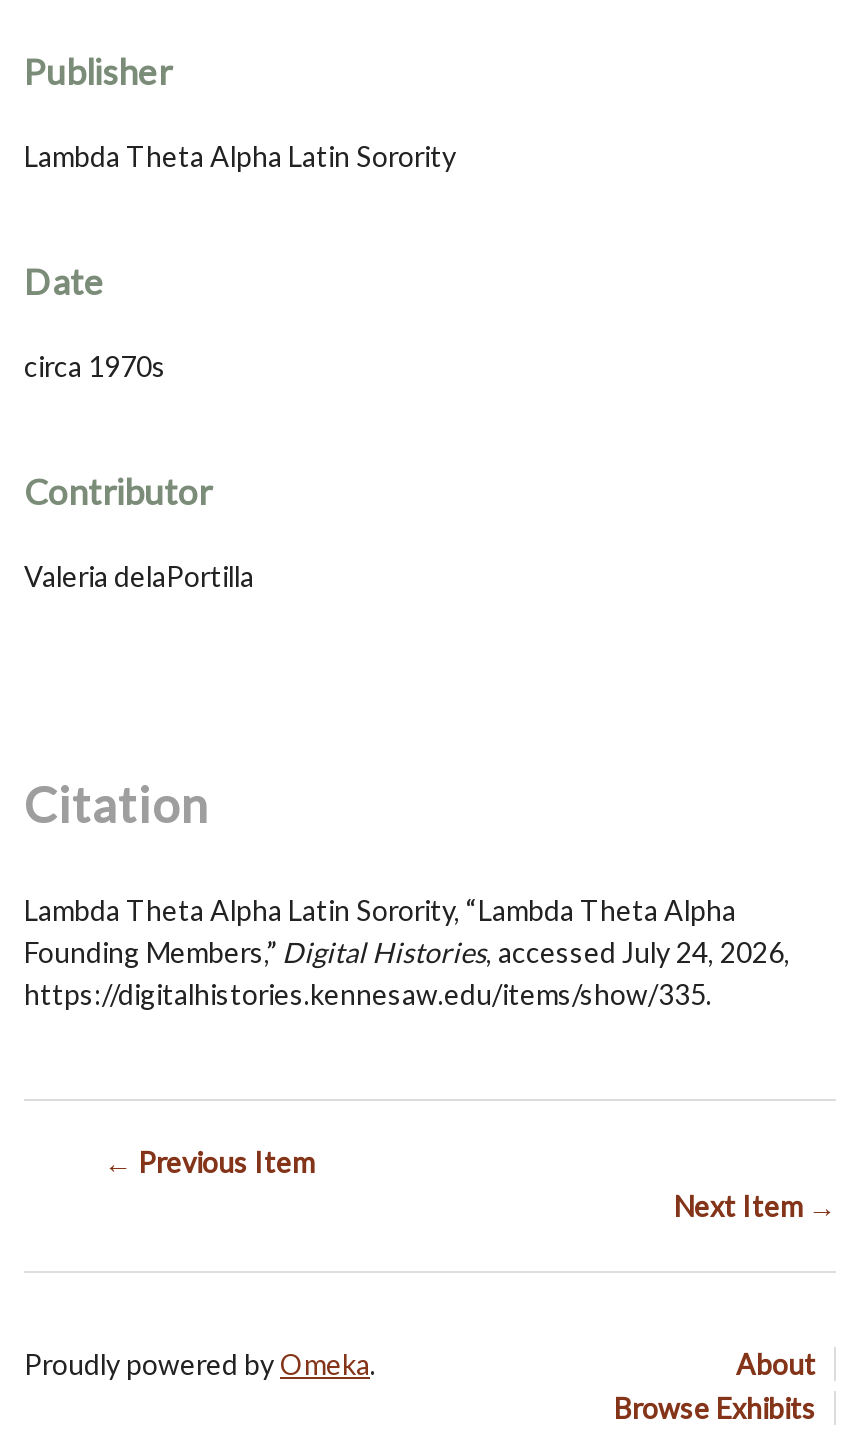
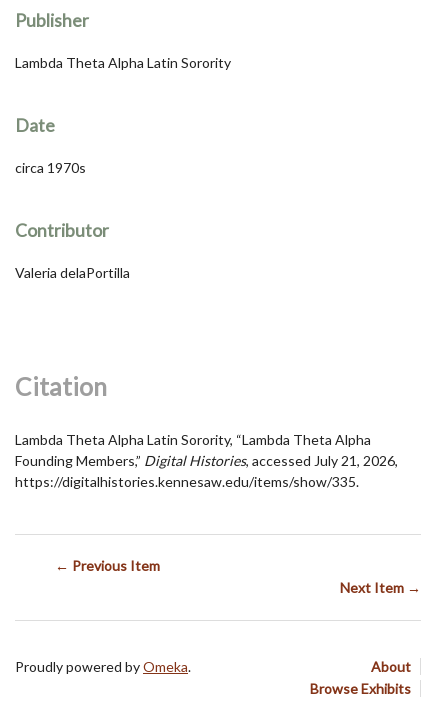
[24,935,790,969] Founding Members,” Digital Histories, accessed July 24, 2026, -> [15,452,398,469] Founding Members,” Digital Histories, accessed July 21, 2026,

